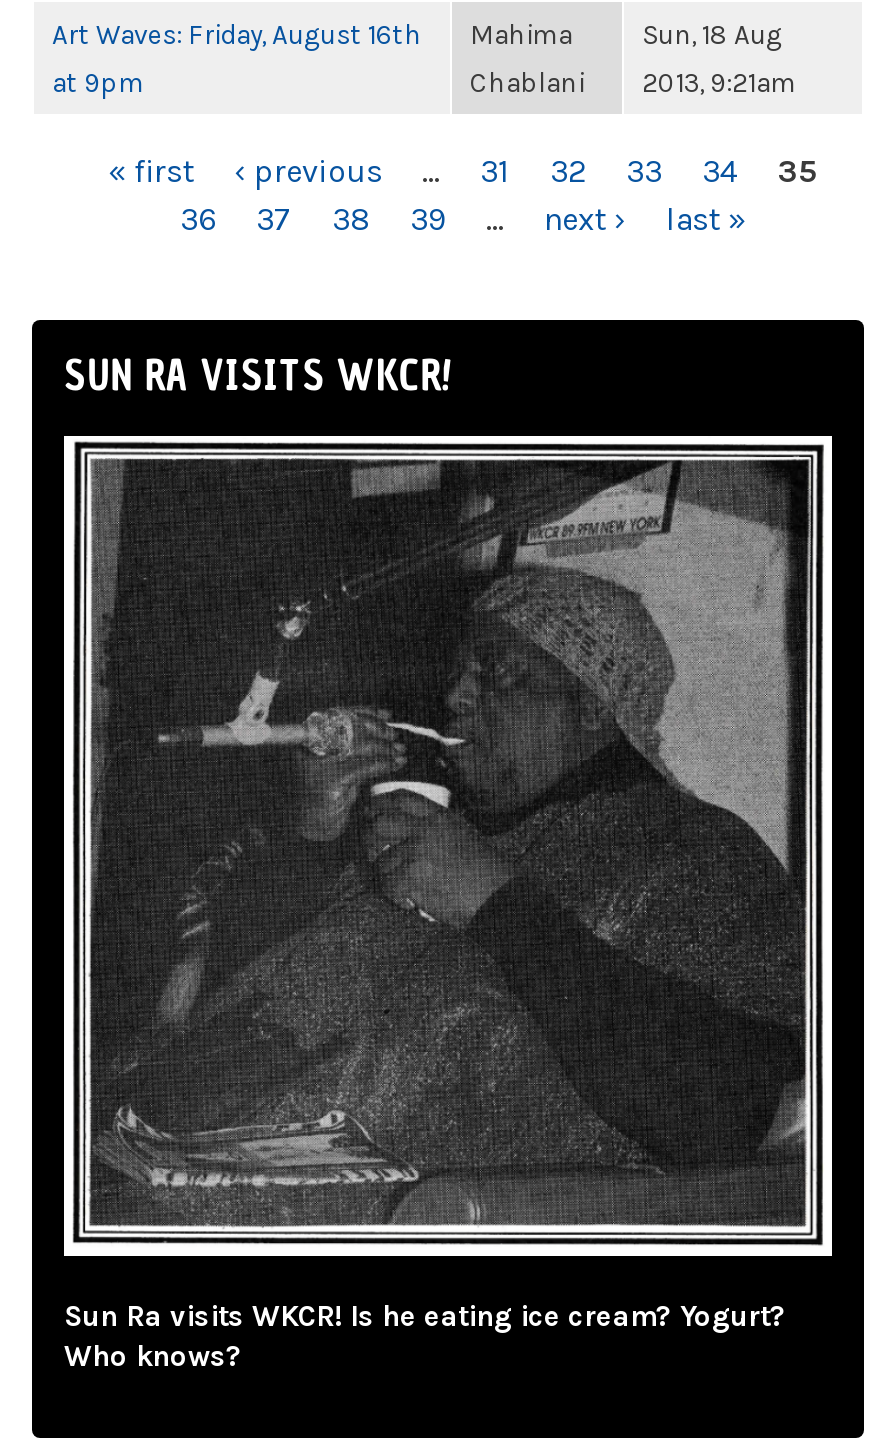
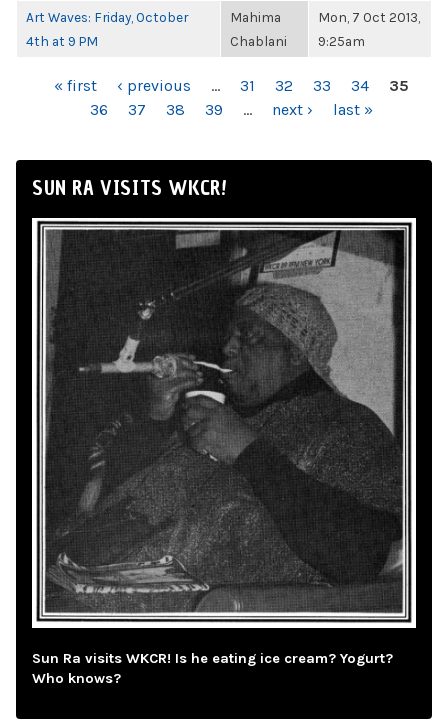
[52,18,422,50] Art Waves: Friday, August 16th -> [26,9,188,25] Art Waves: Friday, October
[642,18,782,50] Sun, 18 Aug -> [318,9,420,25] Mon, 7 Oct 2013,
[52,66,144,98] at 9pm -> [26,33,98,49] 4th at 9 PM
[470,66,796,98] Chablani 2013, 9:21am -> [230,33,365,49] Chablani 9:25am

